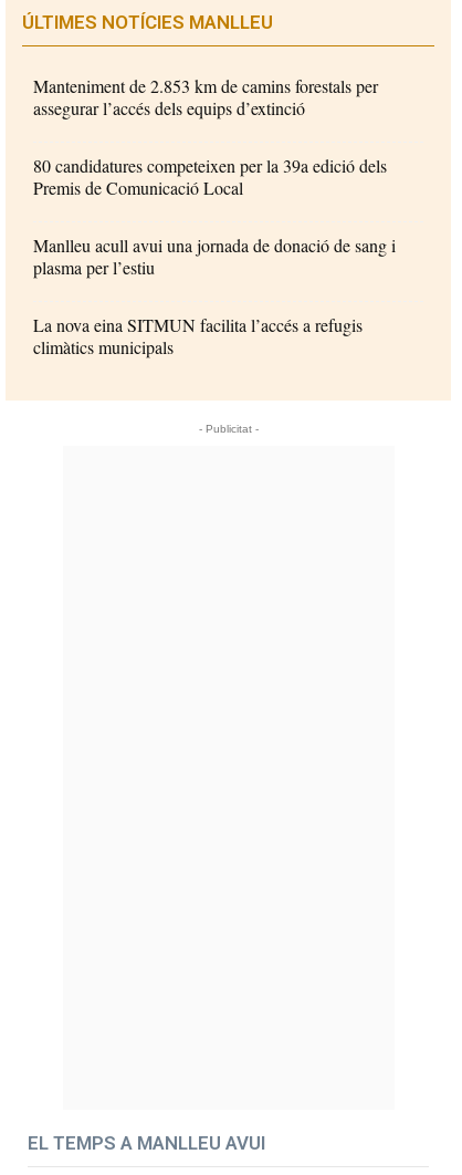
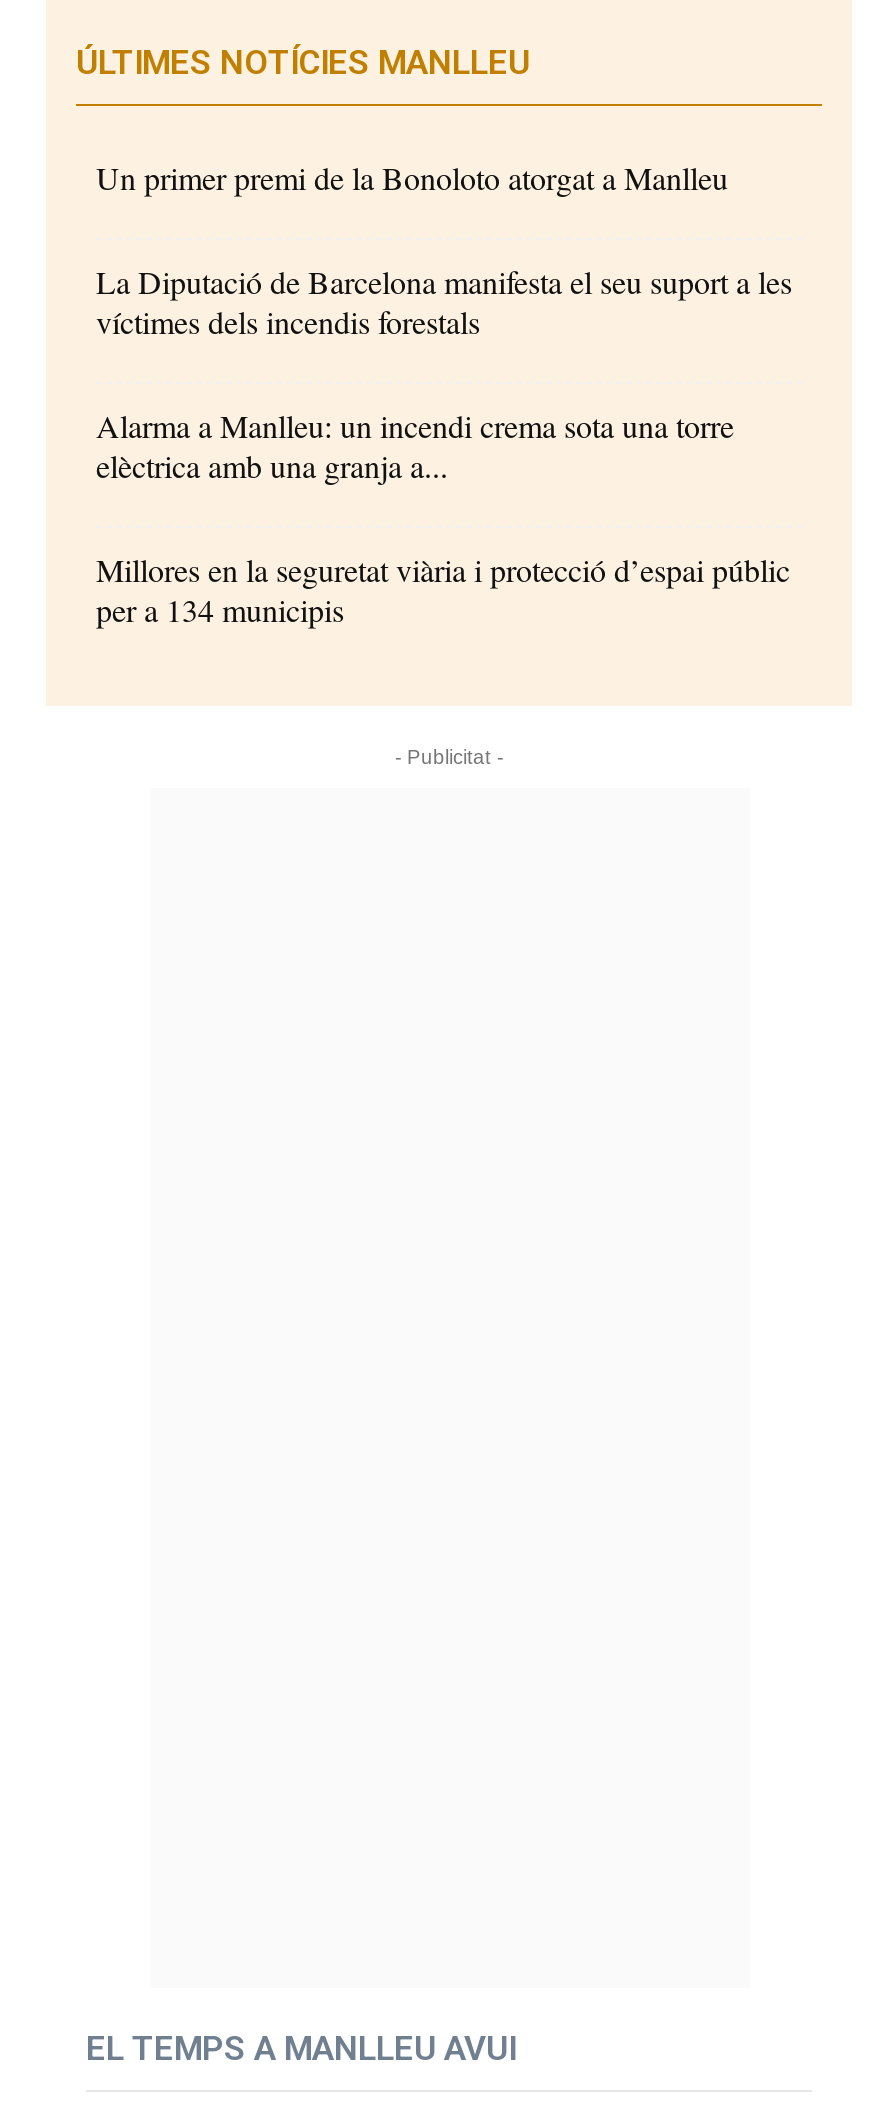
[33,74,378,119] Manteniment de 2.853 km de camins forestals per | assegurar l’accés dels equips d’extinció -> [96,156,728,198] Un primer premi de la Bonoloto atorgat a Manlleu
[33,154,387,199] 80 candidatures competeixen per la 39a edició dels | Premis de Comunicació Local -> [96,260,792,342] La Diputació de Barcelona manifesta el seu suport a les | víctimes dels incendis forestals
[33,233,396,279] Manlleu acull avui una jornada de donació de sang i | plasma per l’estiu -> [96,404,734,486] Alarma a Manlleu: un incendi crema sota una torre | elèctrica amb una granja a...
[33,313,363,358] La nova eina SITMUN facilita l’accés a refugis | climàtics municipals -> [96,548,790,630] Millores en la seguretat viària i protecció d’espai públic | per a 134 municipis

